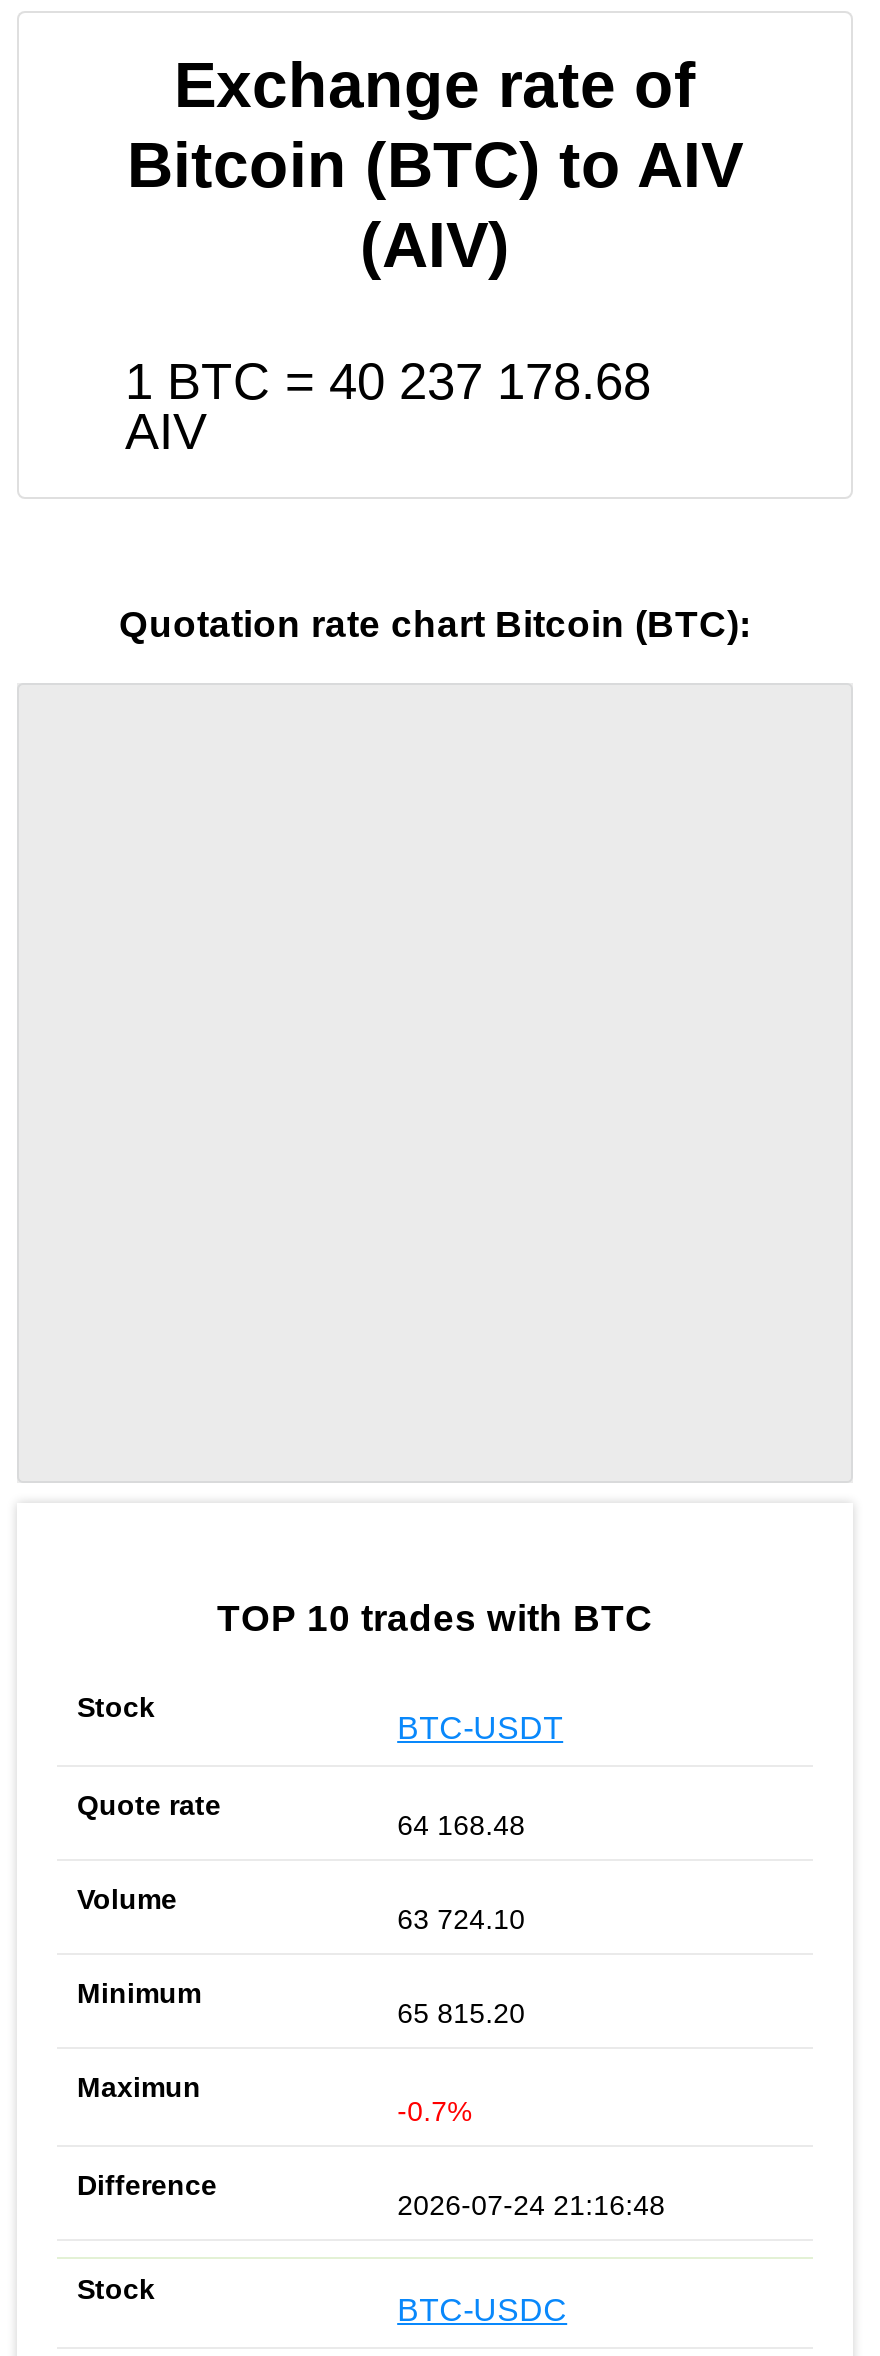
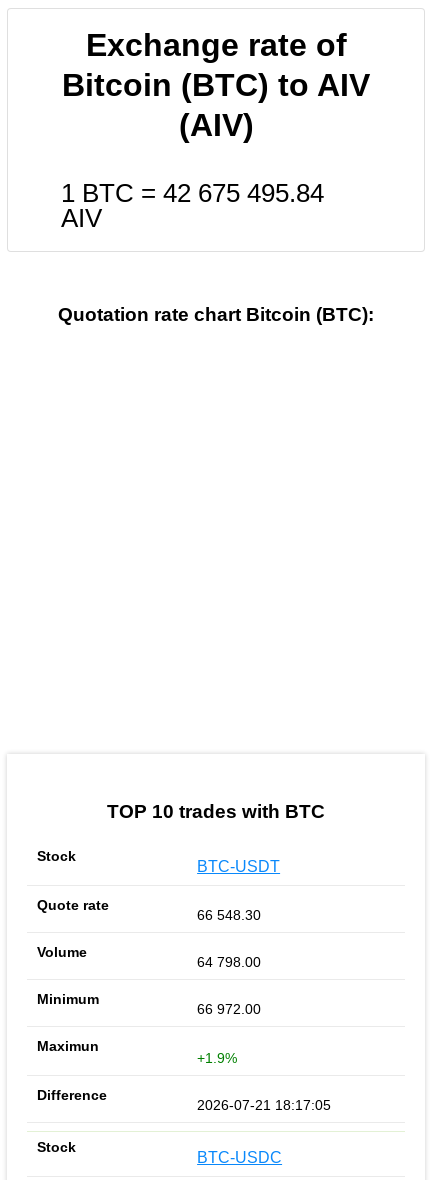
[125,352,651,408] 1 BTC = 40 237 178.68 -> [61,179,324,207] 1 BTC = 42 675 495.84
[397,1810,525,1842] 64 168.48 -> [197,907,261,923] 66 548.30
[397,1904,525,1936] 63 724.10 -> [197,954,261,970] 64 798.00
[397,1998,525,2030] 65 815.20 -> [197,1001,261,1017] 66 972.00
[397,2094,471,2126] -0.7% -> [197,1050,237,1066] +1.9%
[397,2188,665,2220] 2026-07-24 21:16:48 -> [197,1097,331,1113] 2026-07-21 18:17:05

